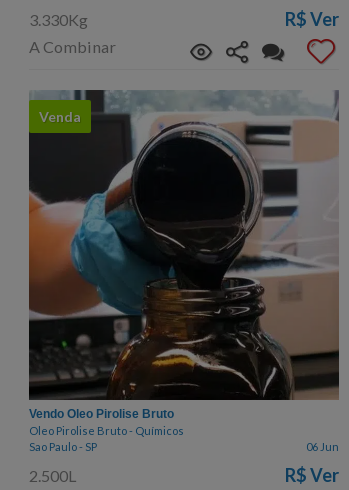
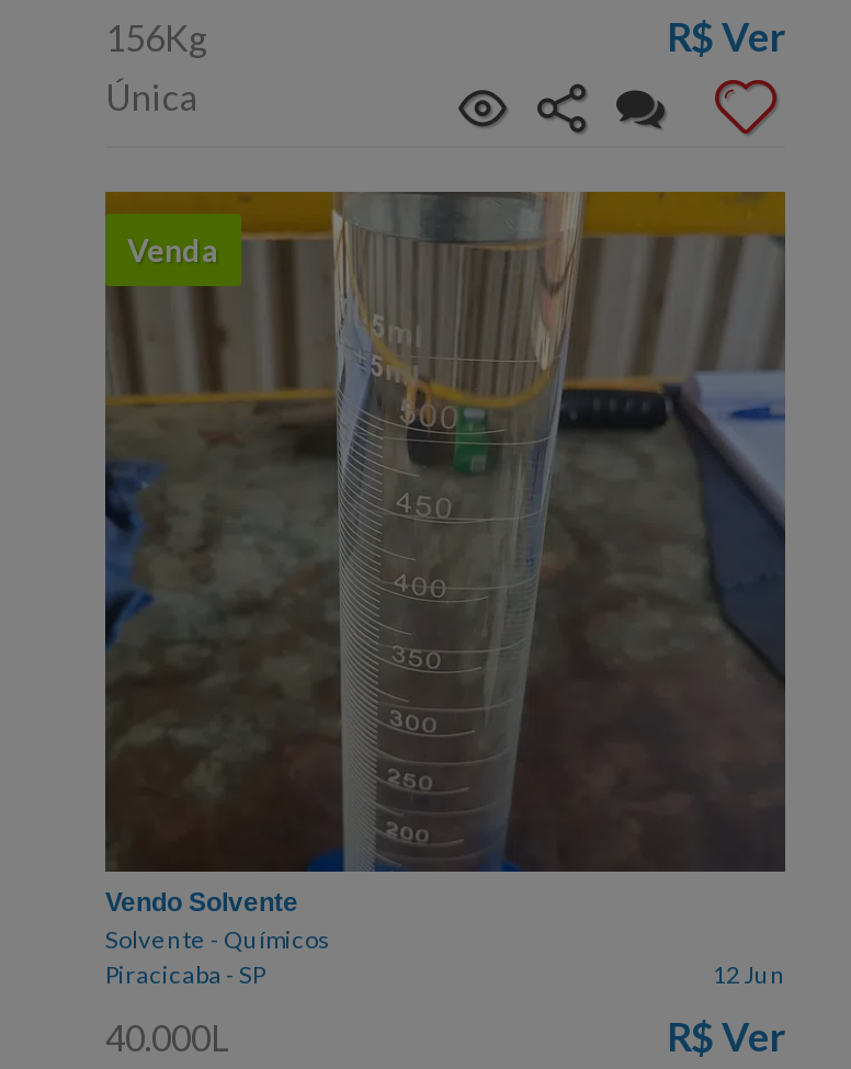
[29,10,88,29] 3.330Kg -> [105,16,208,58] 156Kg
[29,37,116,56] A Combinar -> [105,76,197,117] Única
[28,89,339,453] [image] | Vendo Oleo Pirolise Bruto | Oleo Pirolise Bruto - Químicos | Sao Paulo - SP | 06 Jun -> [103,190,787,988] [image] | Vendo Solvente | Solvente - Químicos | Piracicaba - SP | 12 Jun
[29,466,77,485] 2.500L -> [105,1016,230,1058] 40.000L

